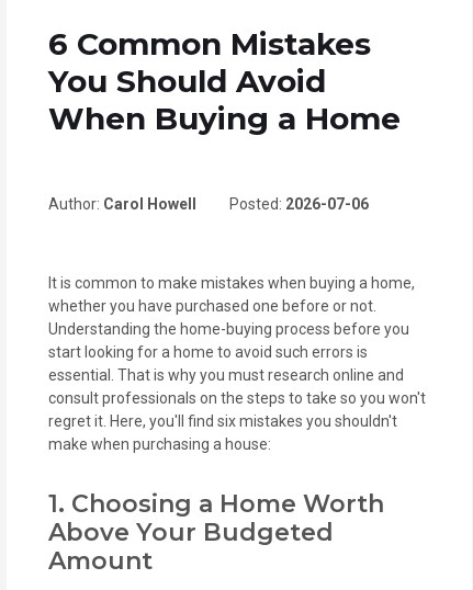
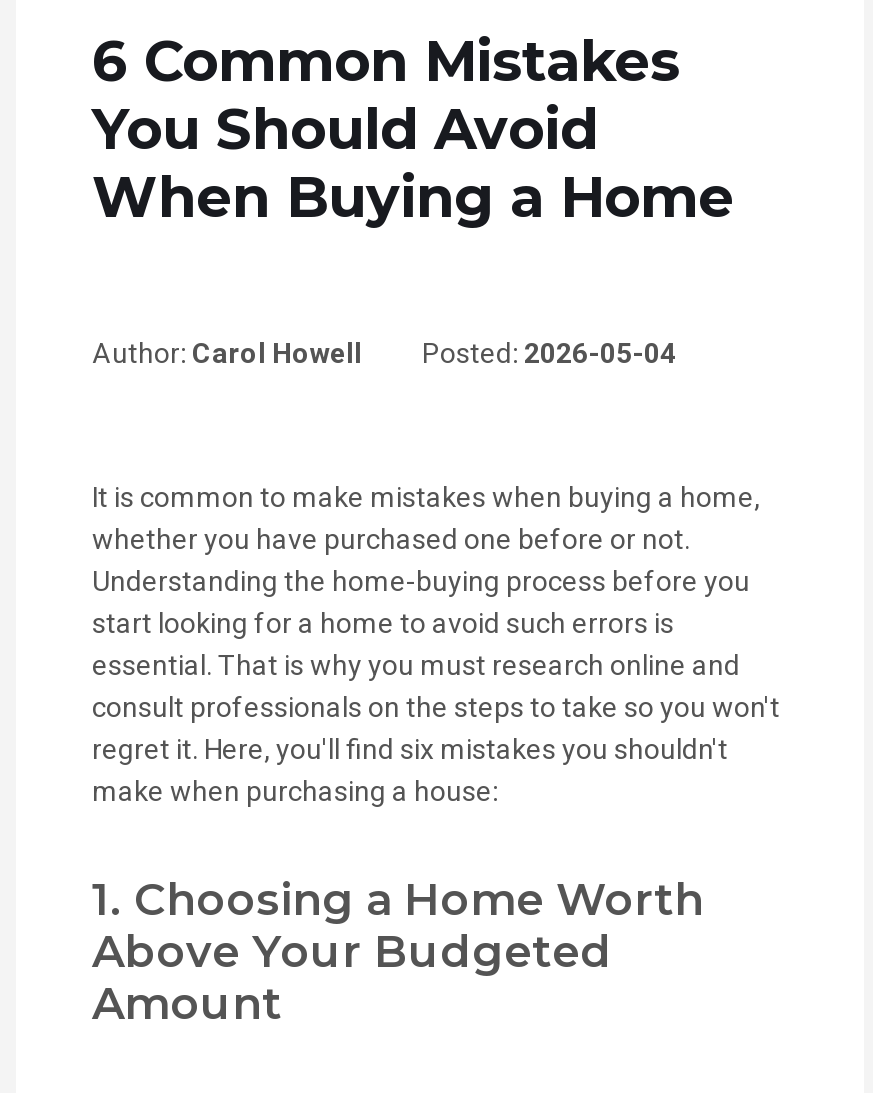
[48,195,369,213] Author: Carol Howell Posted: 2026-07-06 -> [92,337,676,369] Author: Carol Howell Posted: 2026-05-04

